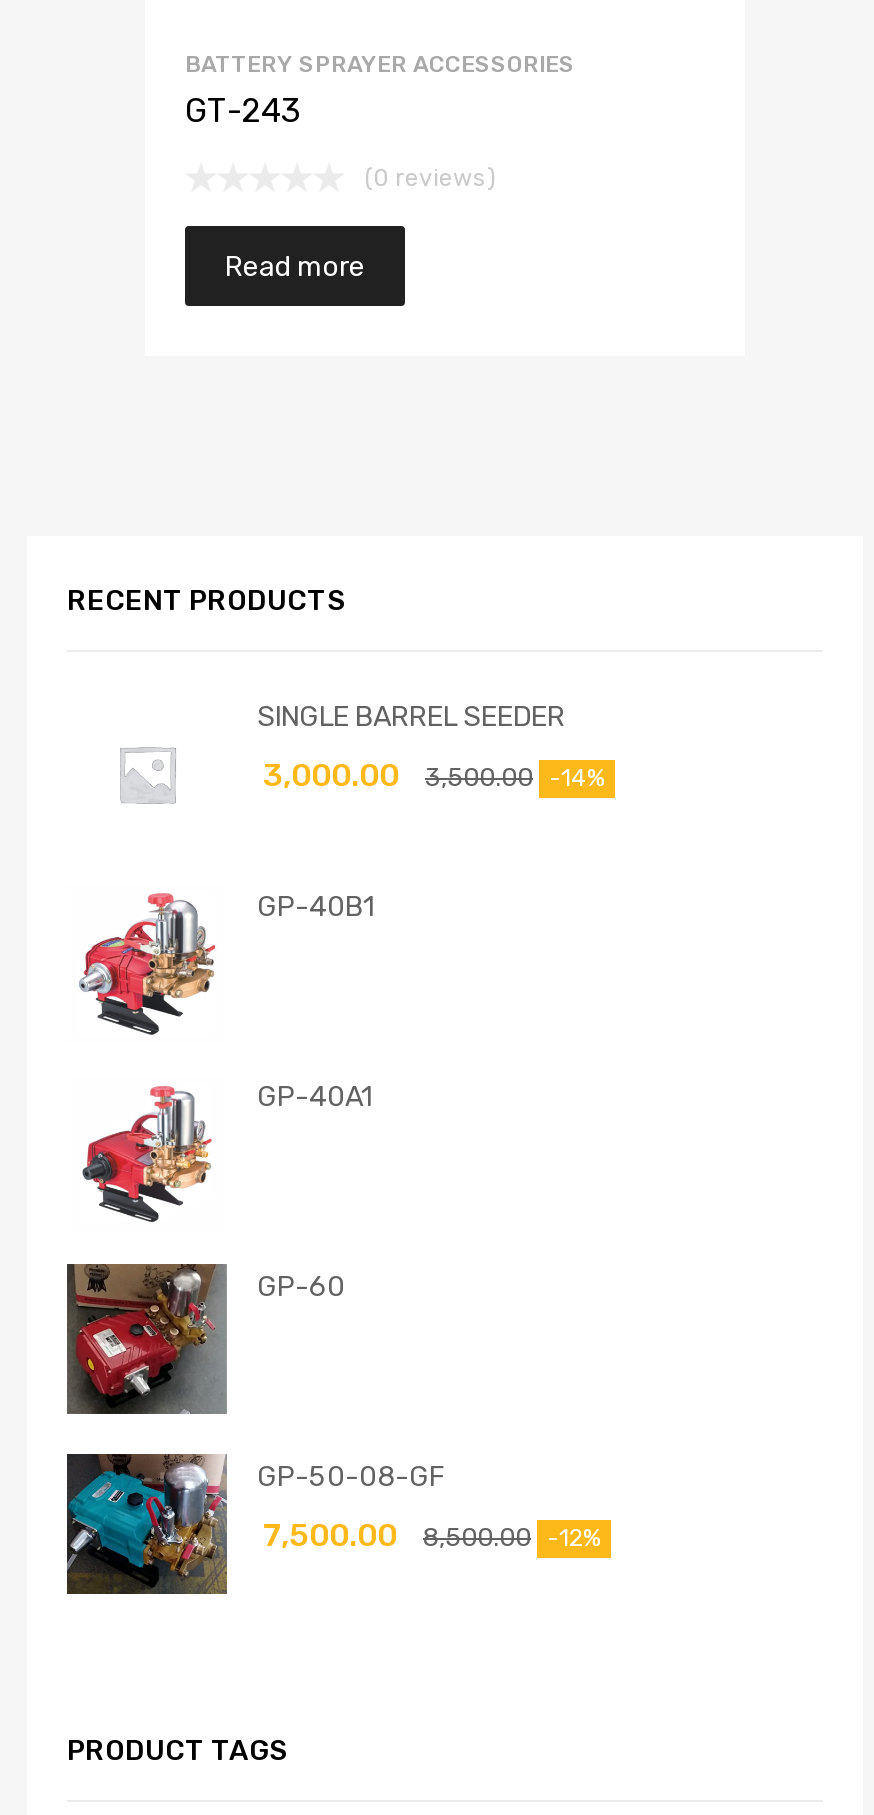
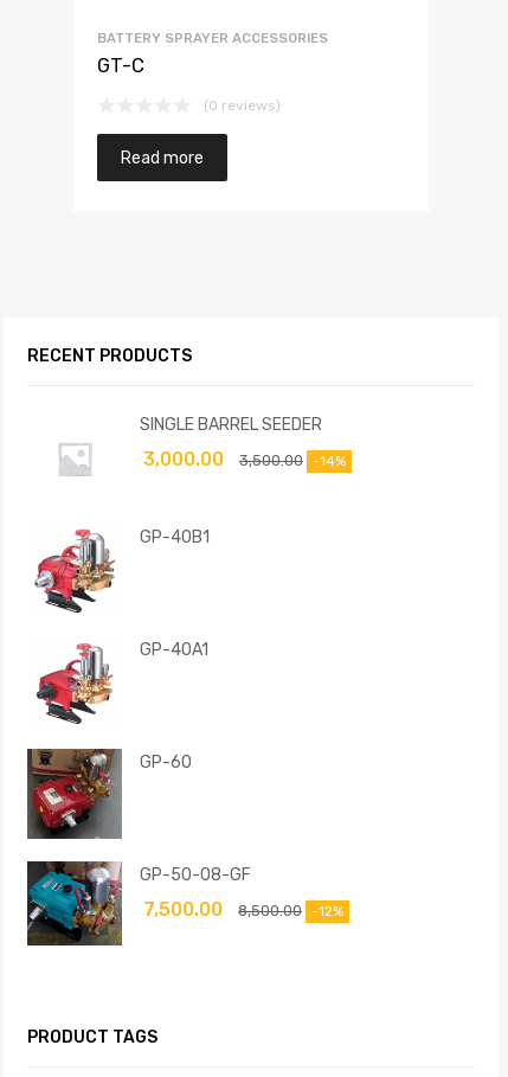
[185,91,299,129] GT-243 -> [97,54,144,77] GT-C

